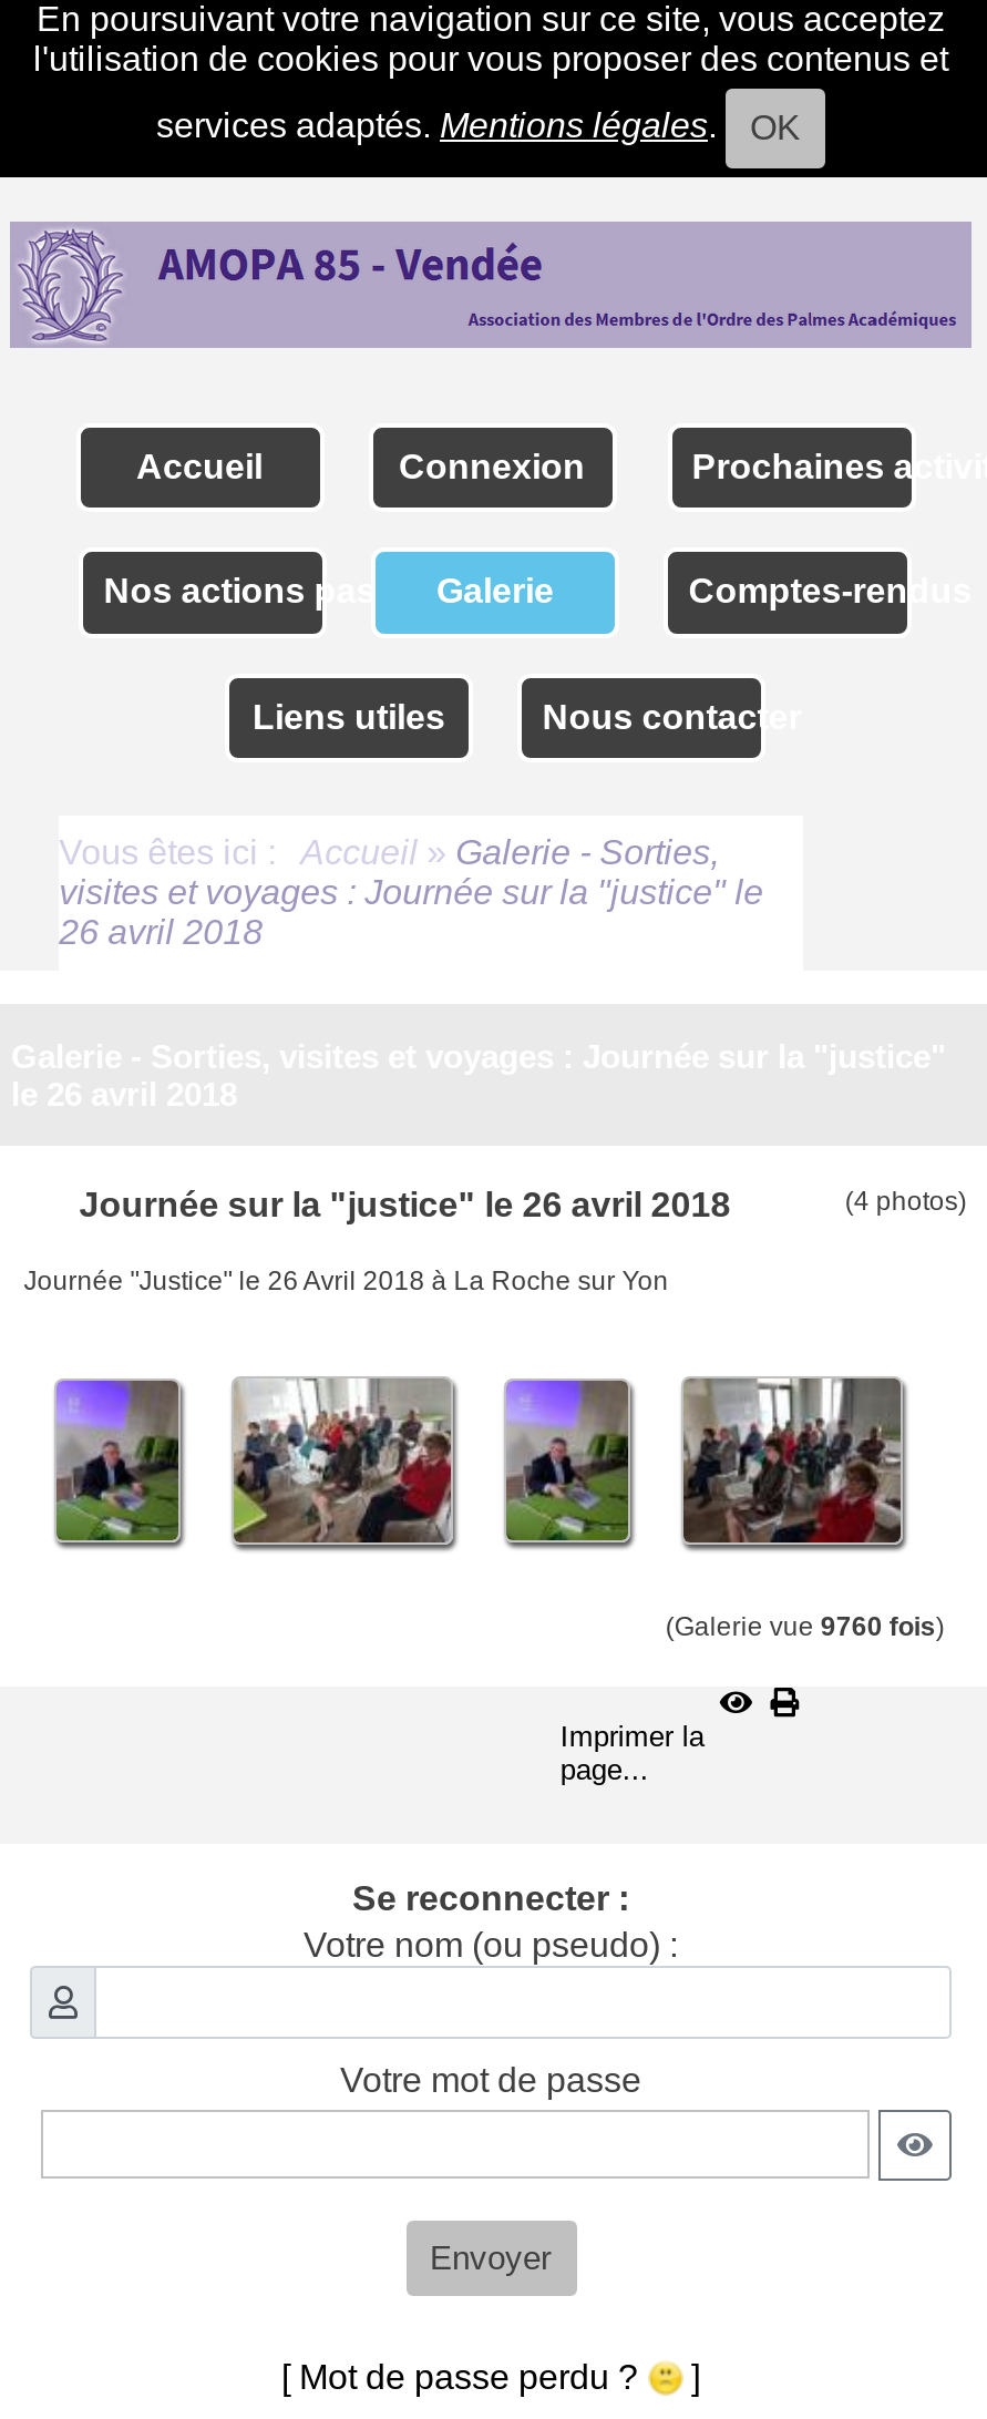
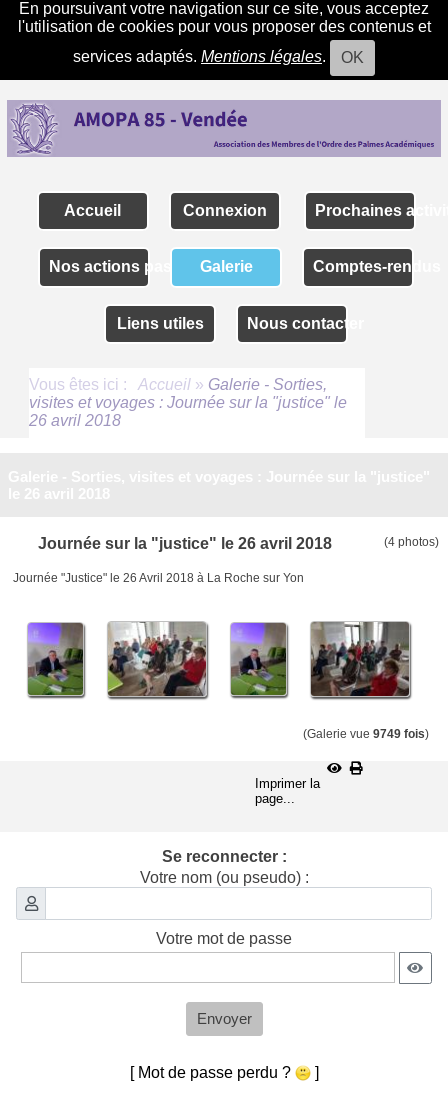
[665,1610,944,1641] (Galerie vue 9760 fois) -> [303,726,429,740] (Galerie vue 9749 fois)

